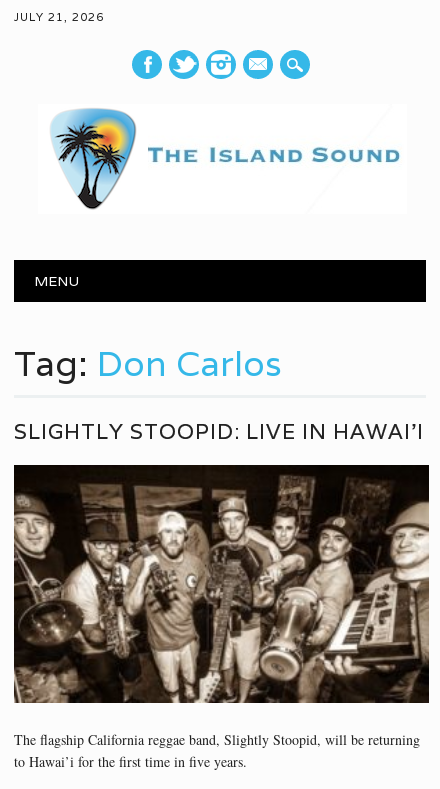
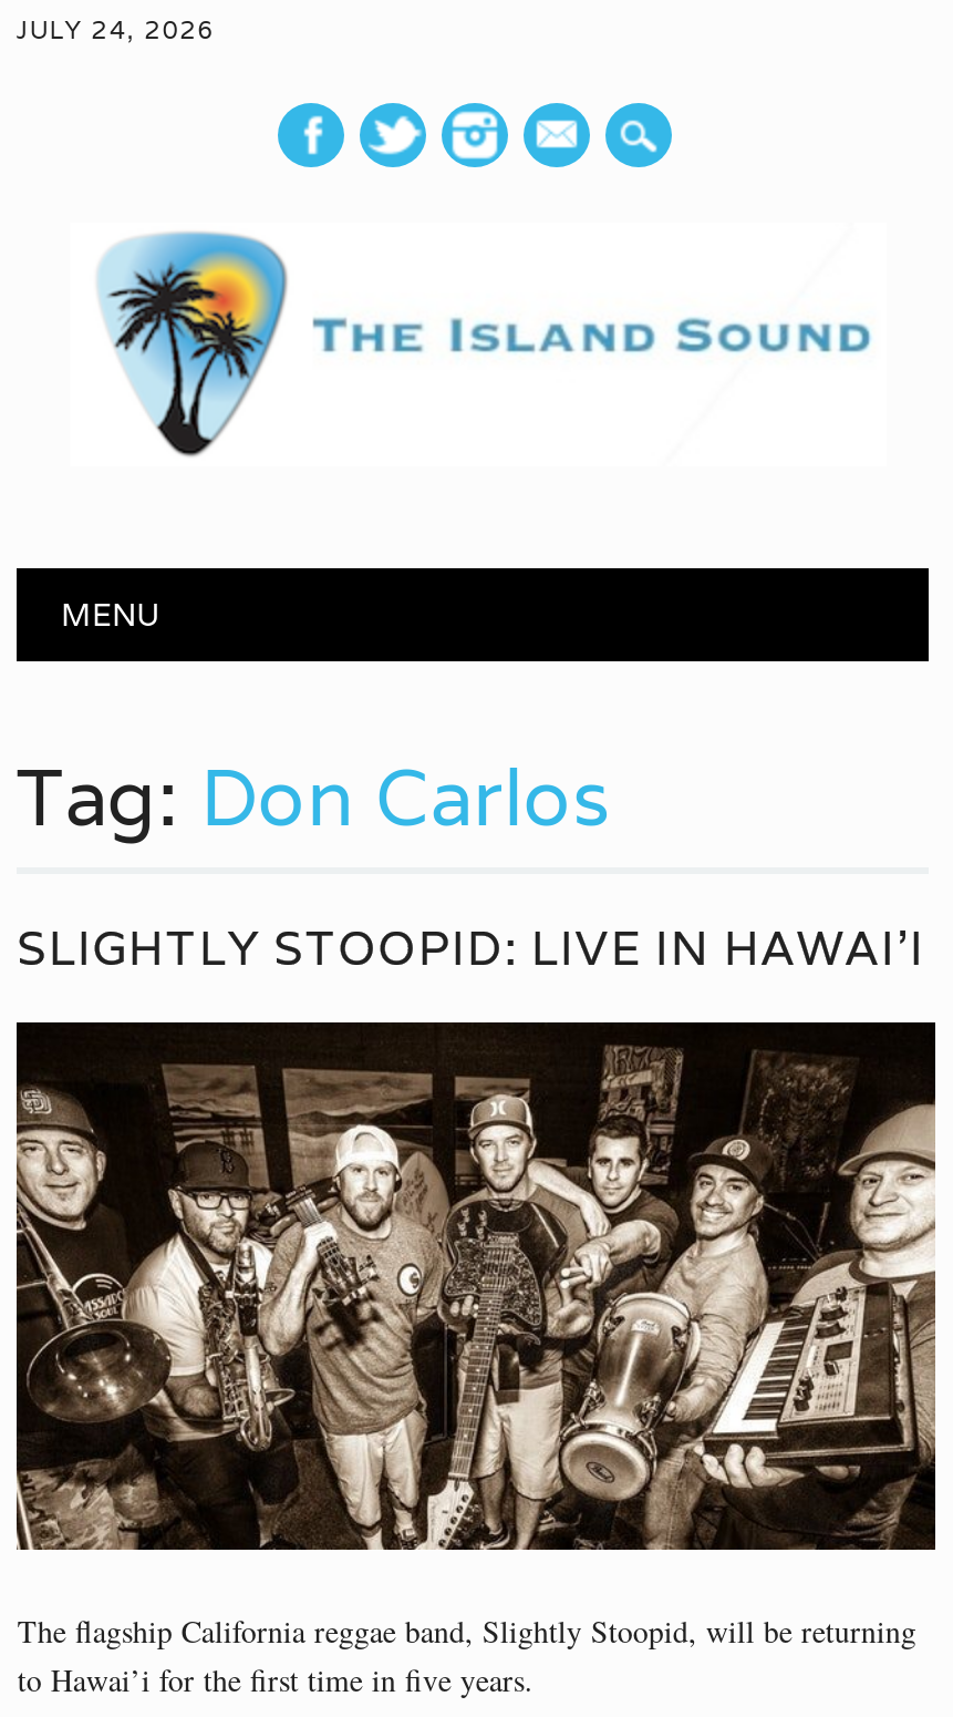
[14,10,104,24] JULY 21, 2026 -> [16,14,216,45] JULY 24, 2026

